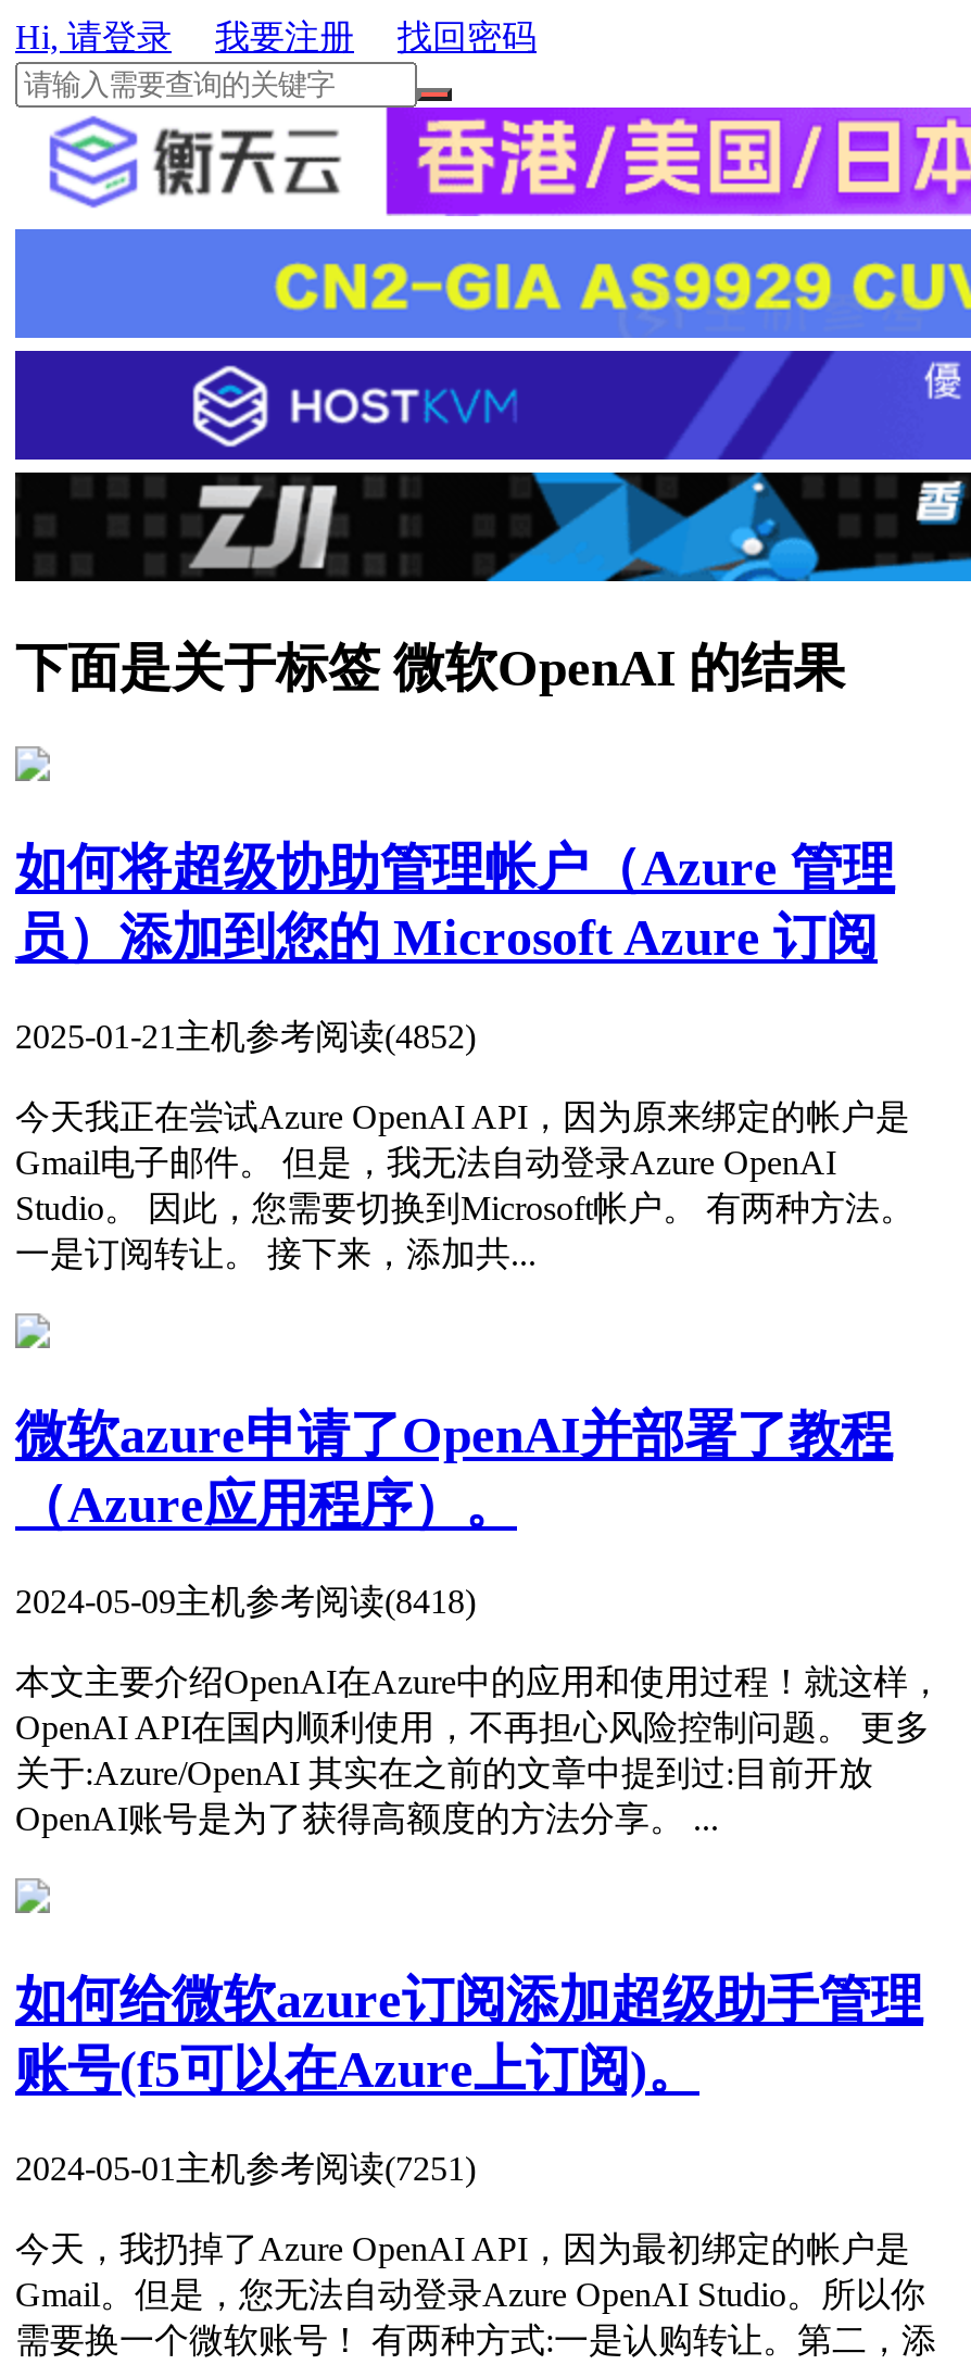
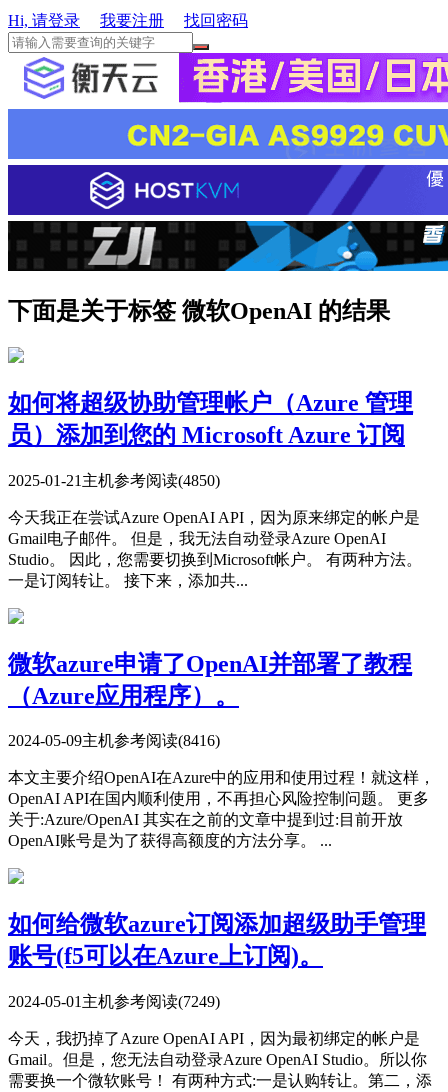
[15,1017,476,1054] 2025-01-21主机参考阅读(4852) -> [8,472,220,489] 2025-01-21主机参考阅读(4850)
[15,1584,476,1621] 2024-05-09主机参考阅读(8418) -> [8,732,220,749] 2024-05-09主机参考阅读(8416)
[15,2150,476,2187] 2024-05-01主机参考阅读(7251) -> [8,993,220,1010] 2024-05-01主机参考阅读(7249)

